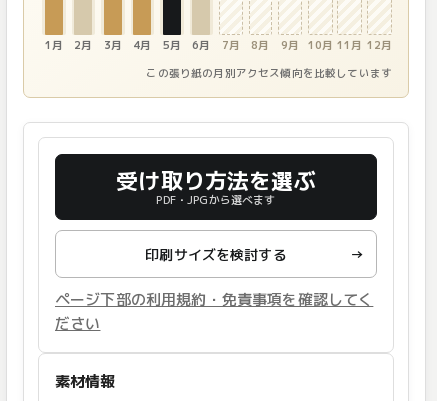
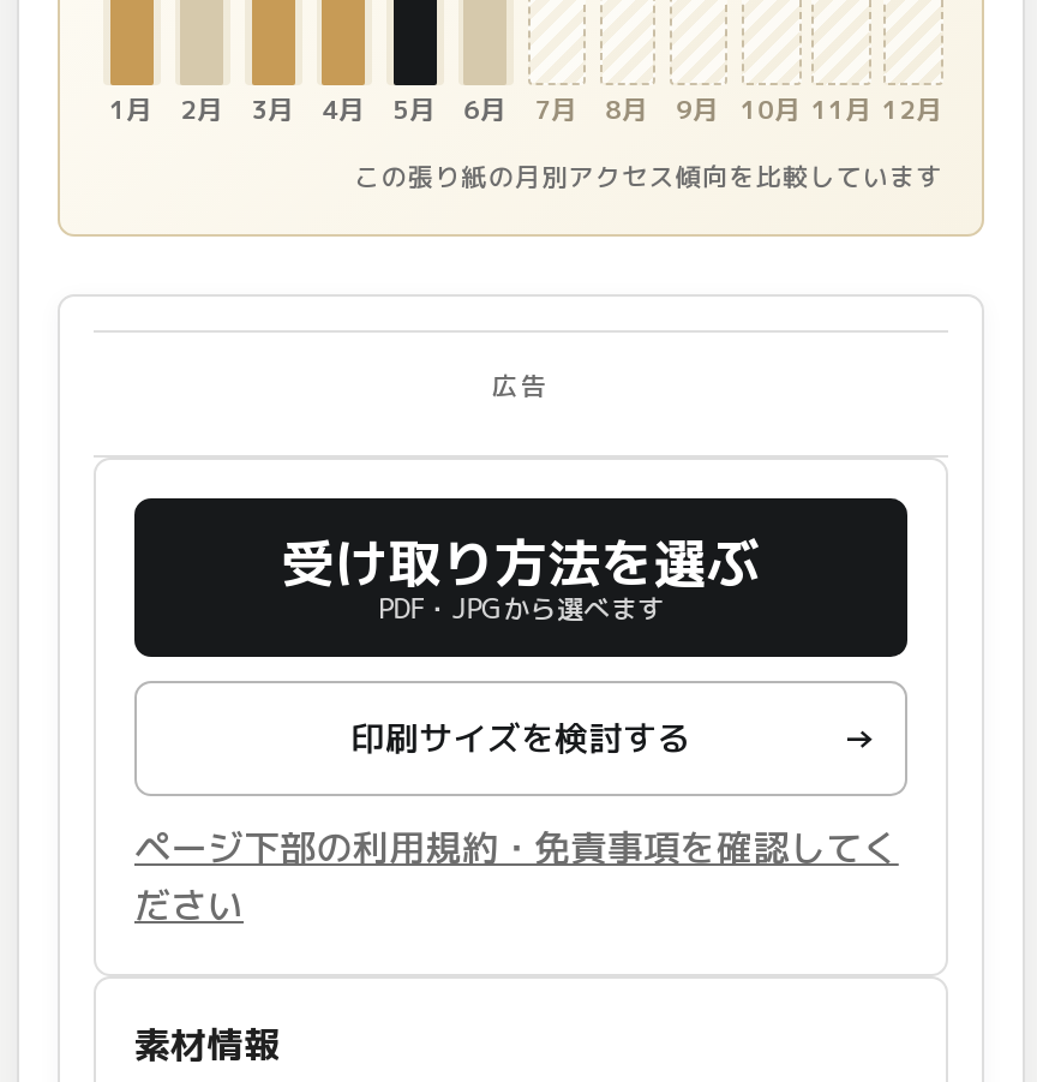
none -> [493,368,549,402] 広告

